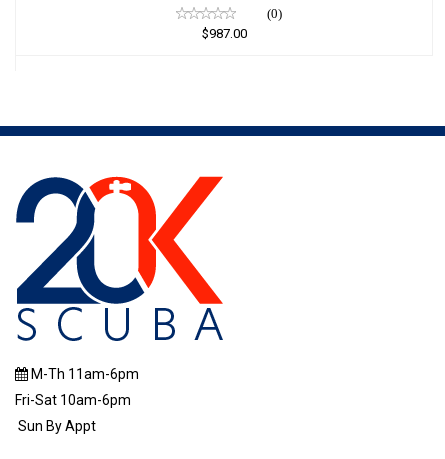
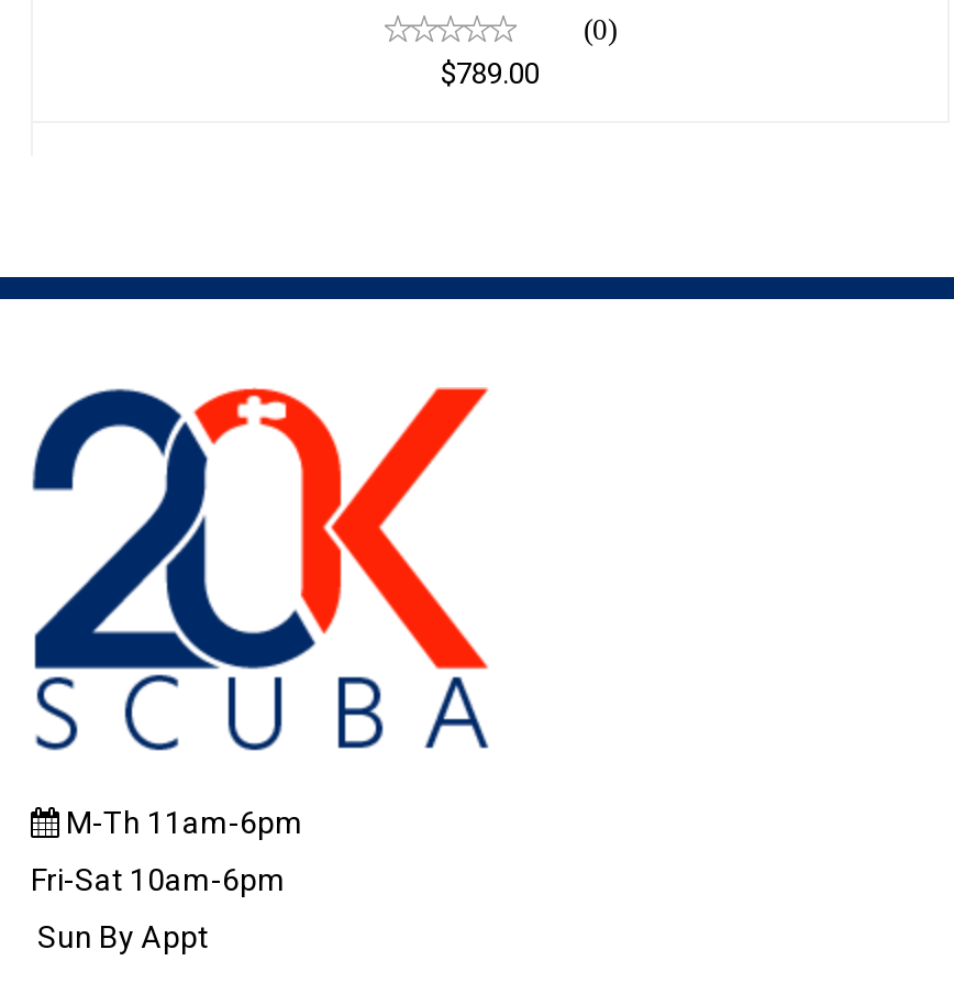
[201,26,246,41] $987.00 -> [441,57,540,90] $789.00

